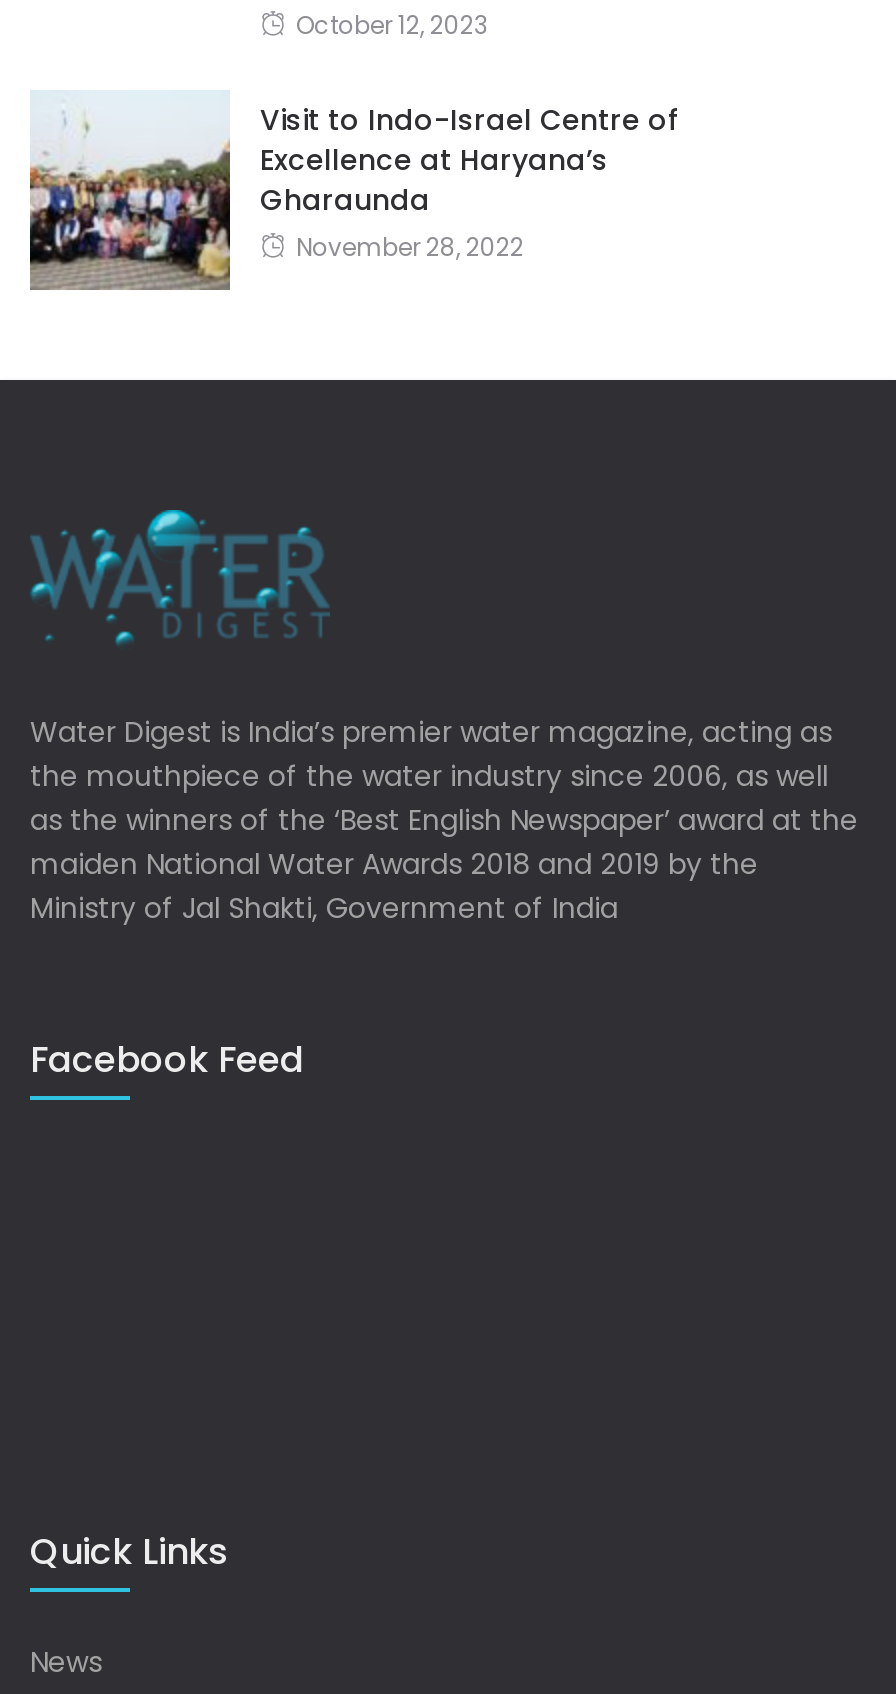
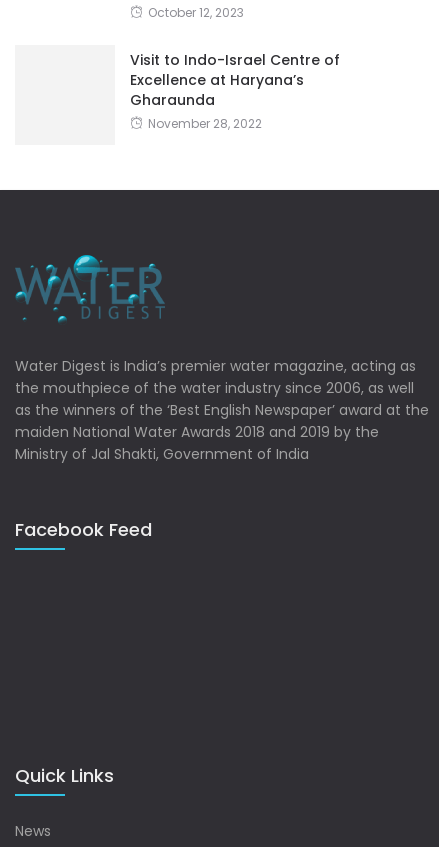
[28,110,232,292] [image] -> none

